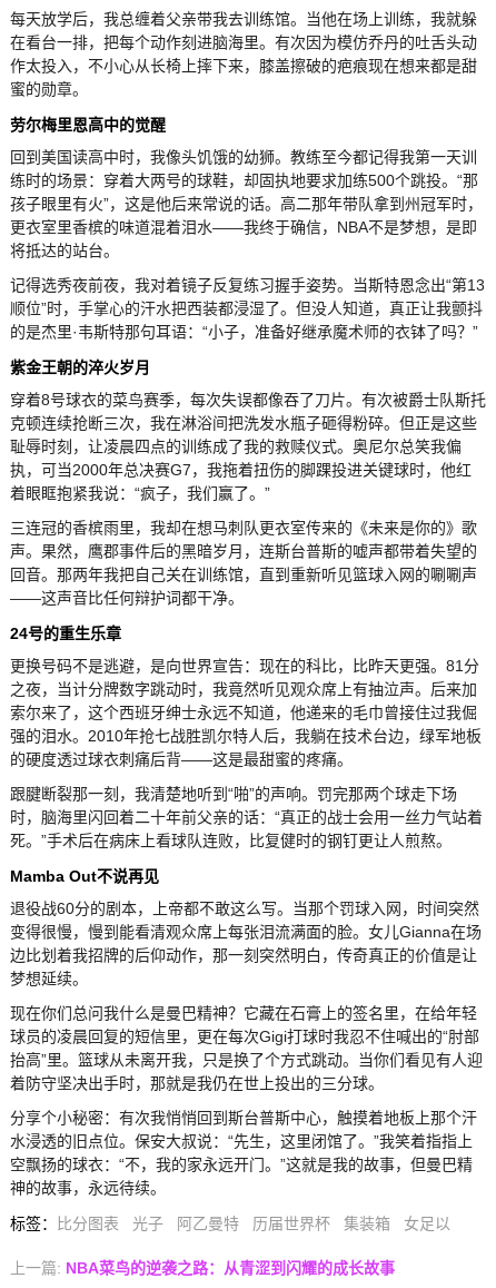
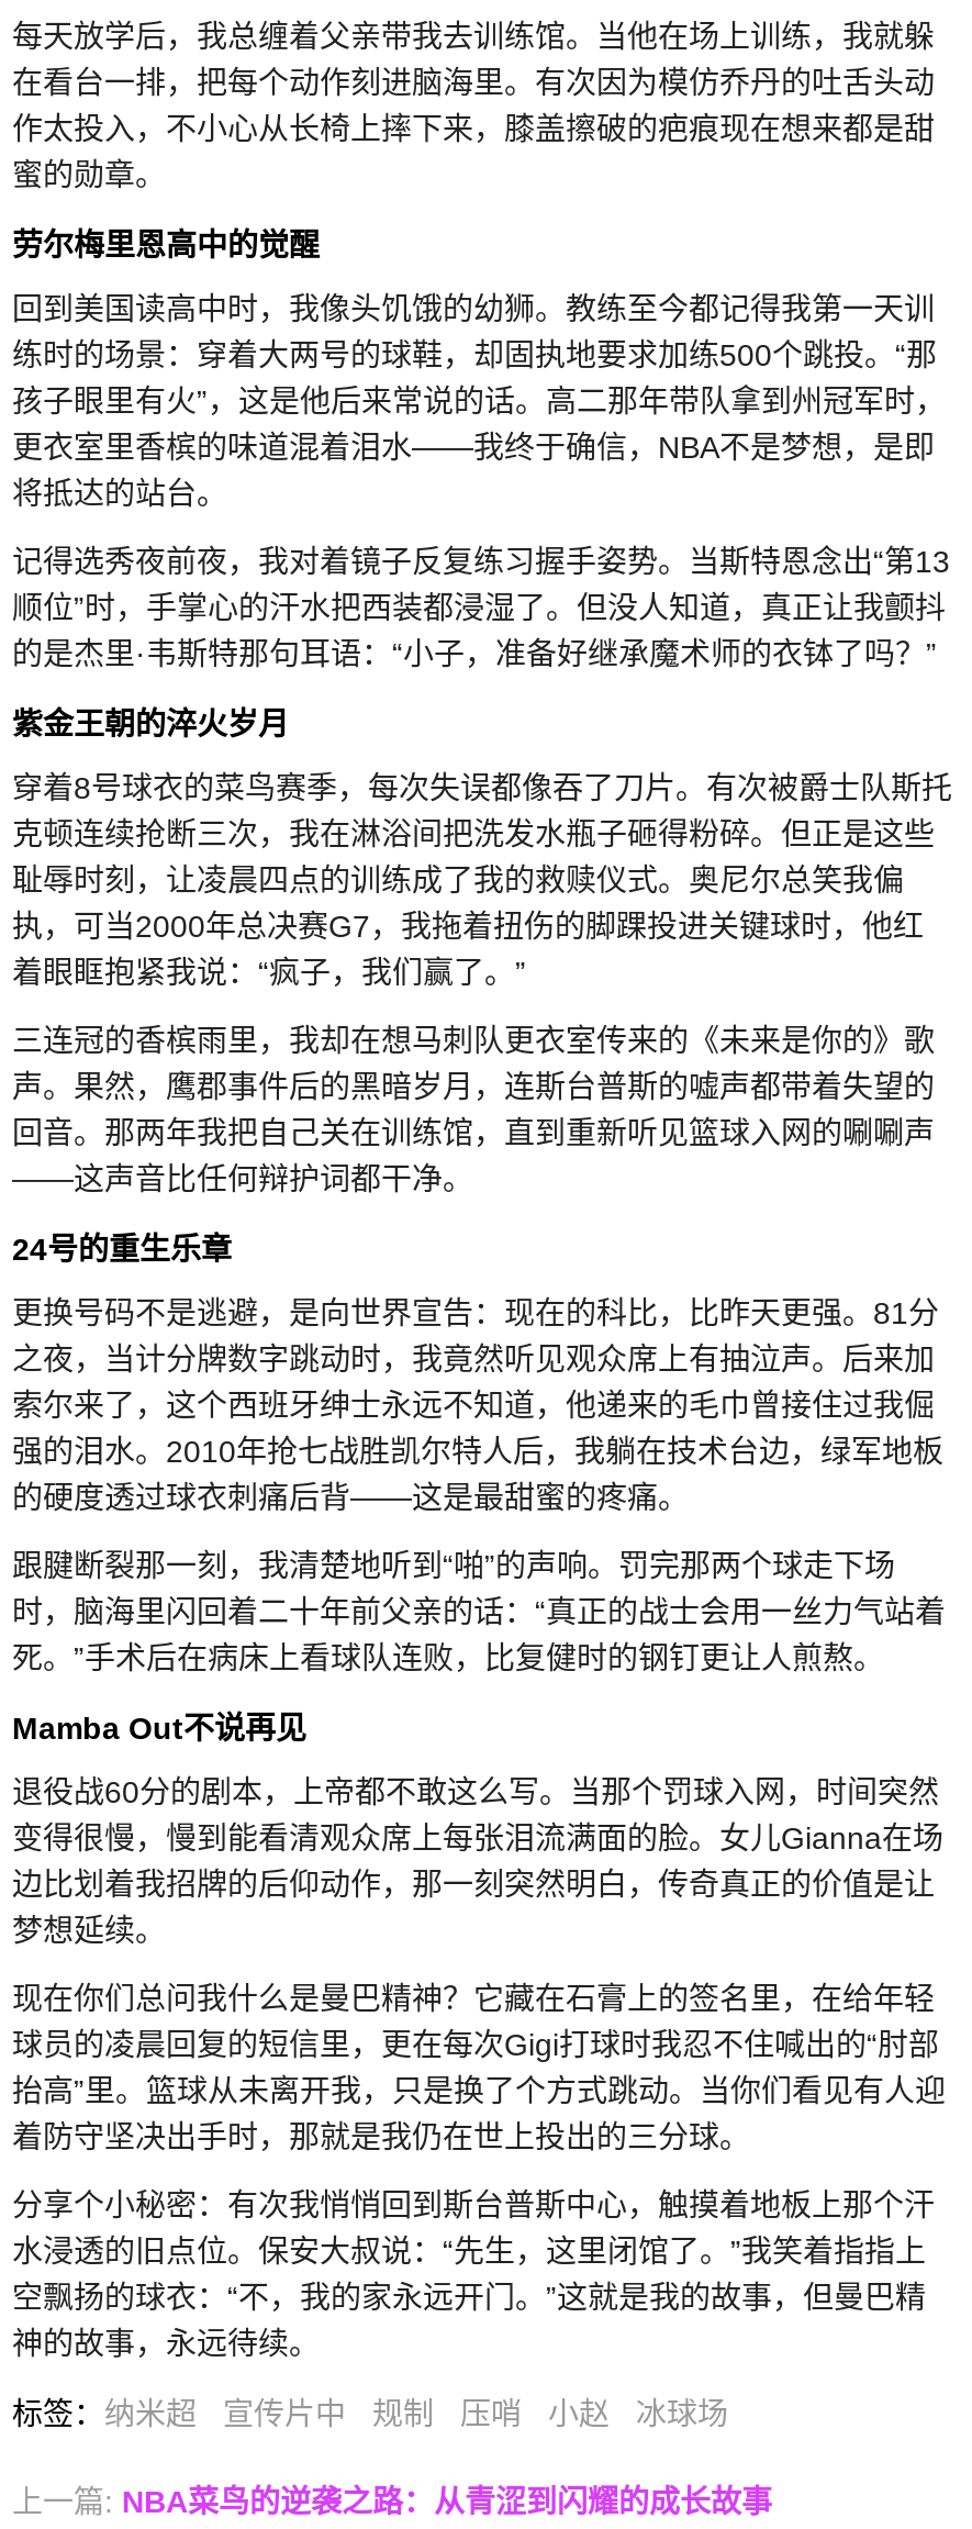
[10,1214,450,1232] 标签：比分图表 | 光子 | 阿乙曼特 | 历届世界杯 | 集装箱 | 女足以 -> [12,2396,728,2431] 标签：纳米超 | 宣传片中 | 规制 | 压哨 | 小赵 | 冰球场

